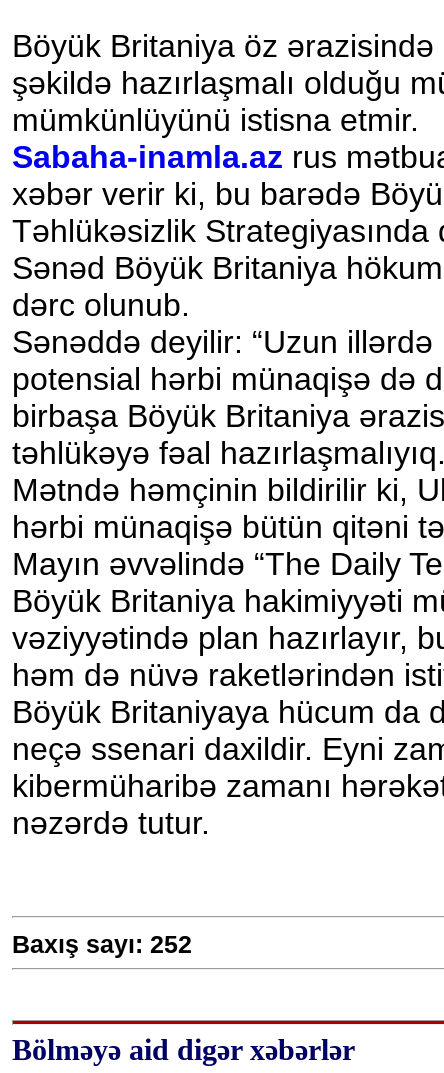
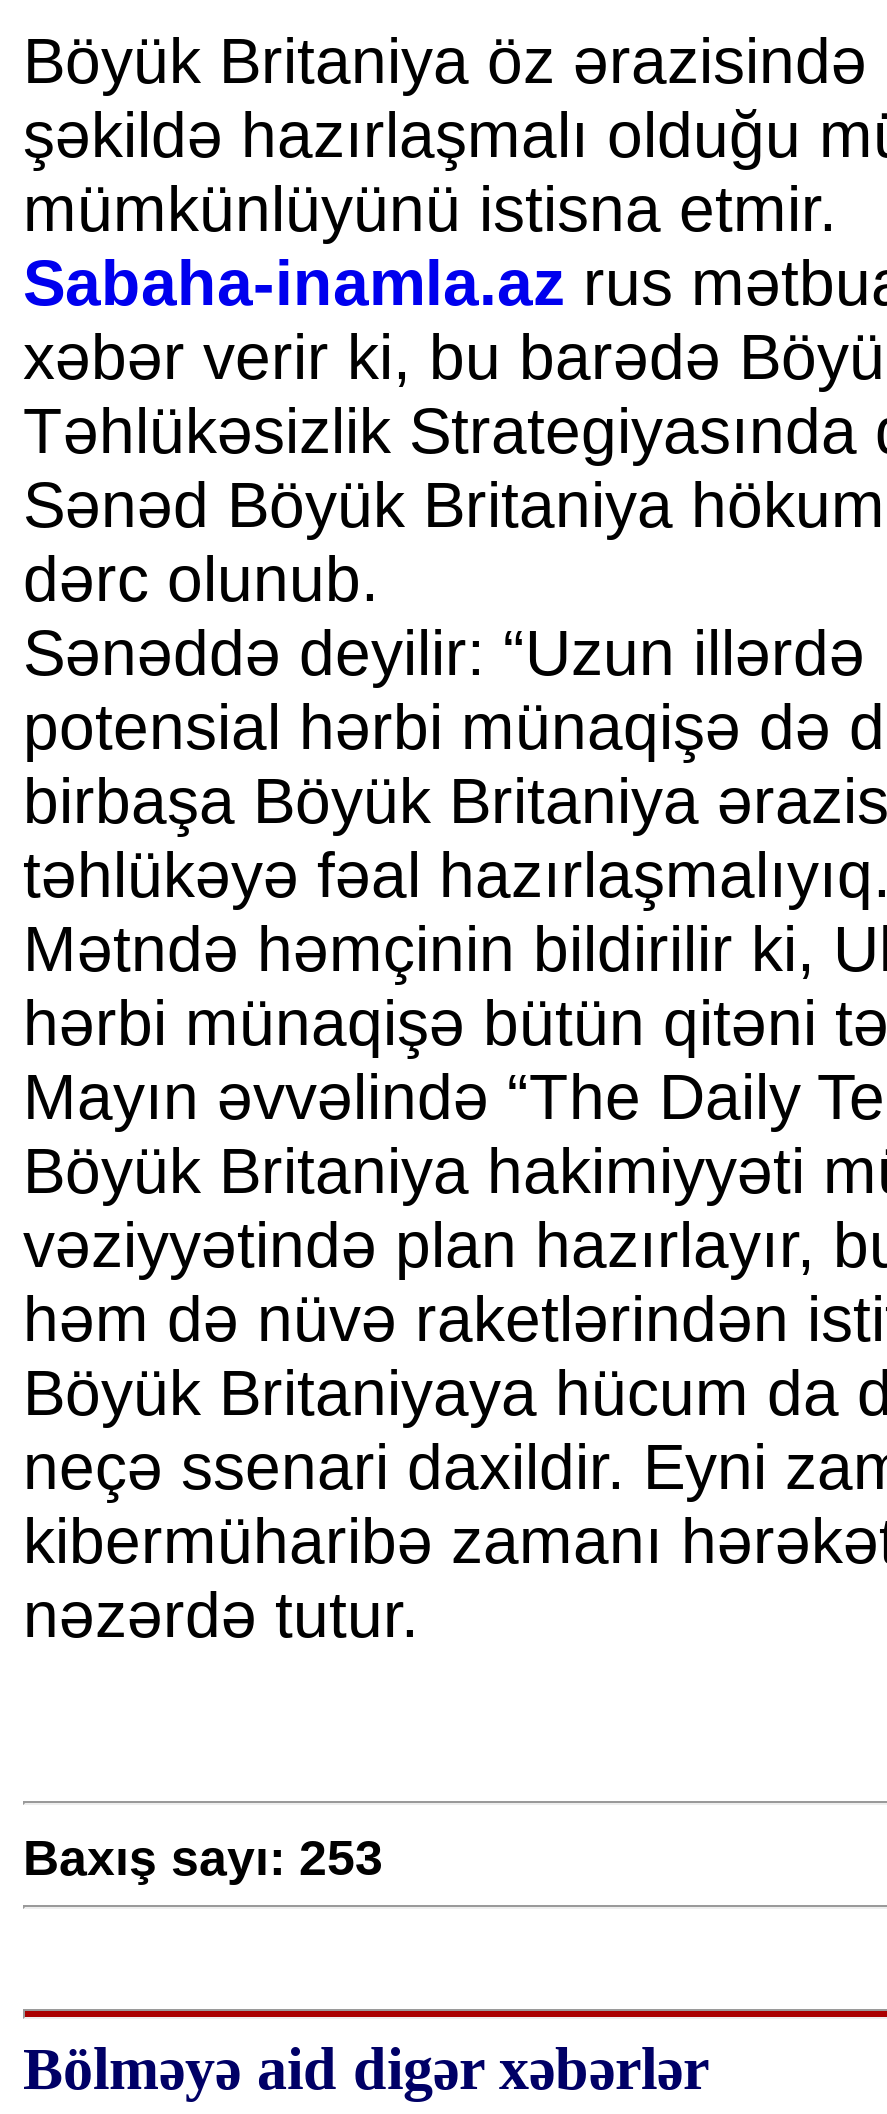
[12,929,192,957] Baxış sayı: 252 -> [23,1828,383,1884] Baxış sayı: 253

